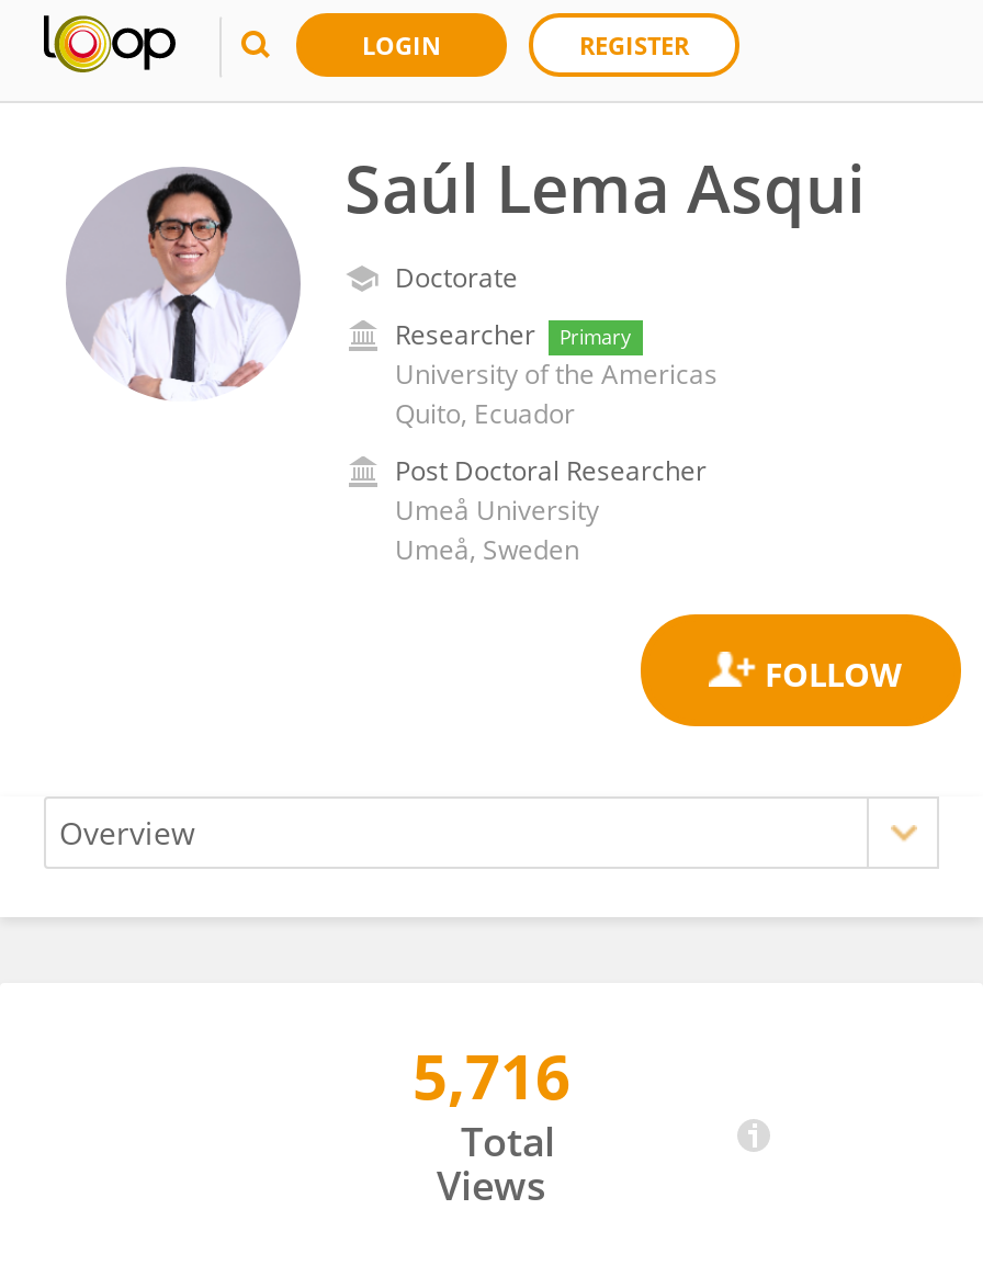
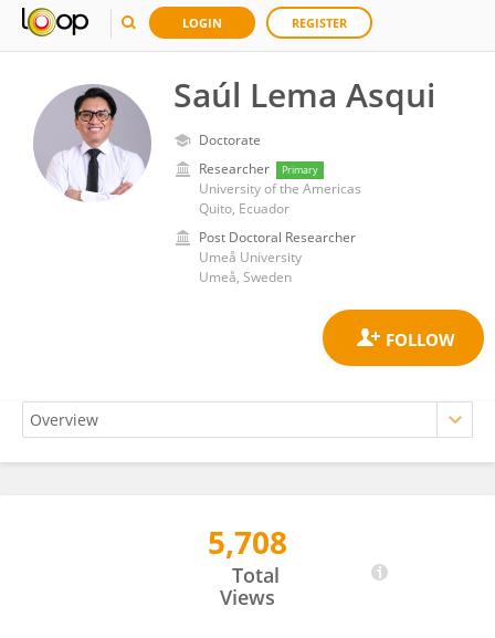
[413,1033,570,1117] 5,716 -> [208,521,287,563] 5,708

